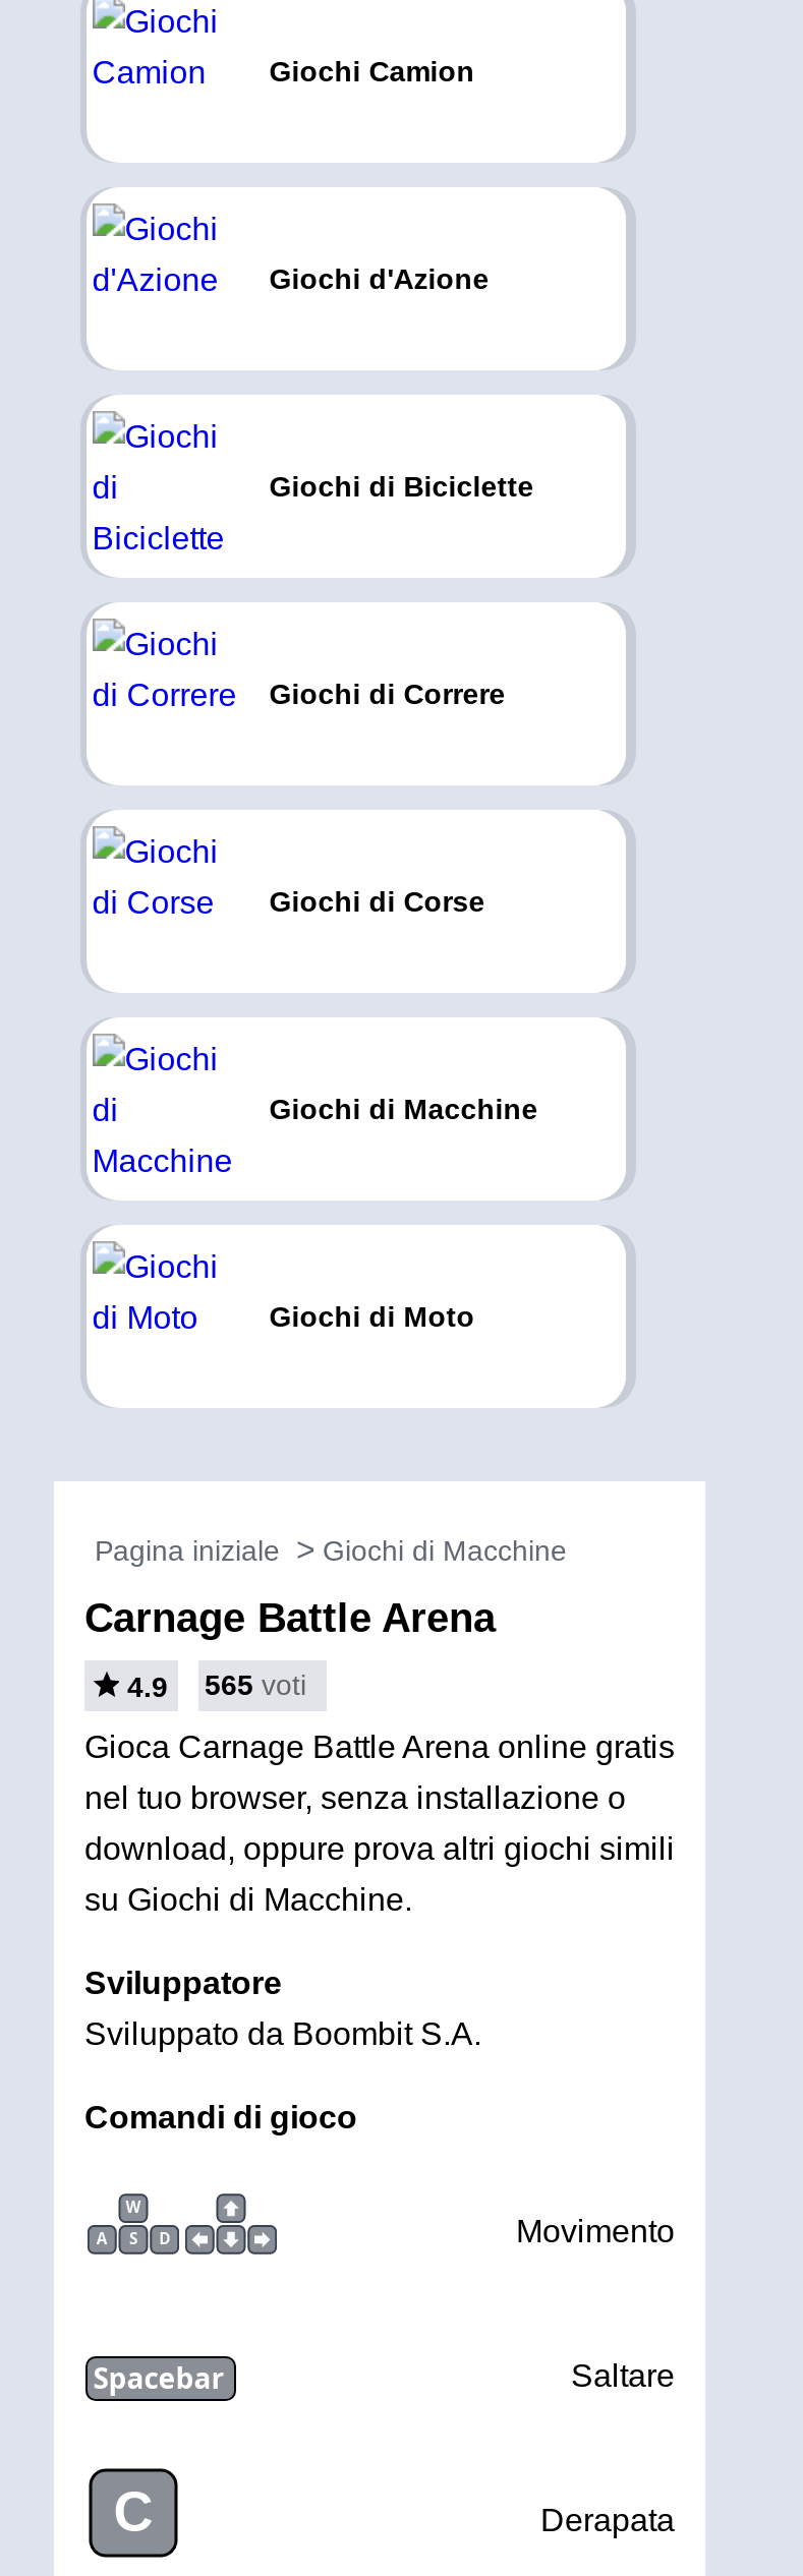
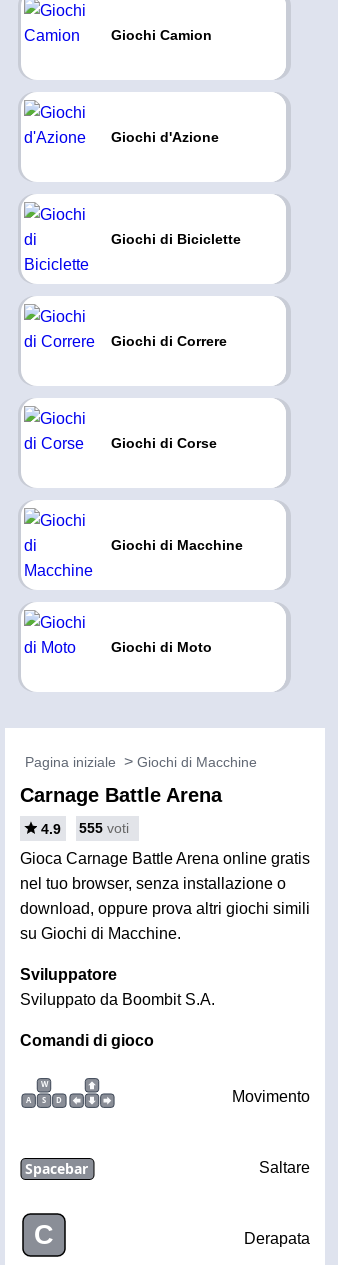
[127,1668,306,1703] 4.9 565 voti -> [41,820,129,837] 4.9 555 voti

